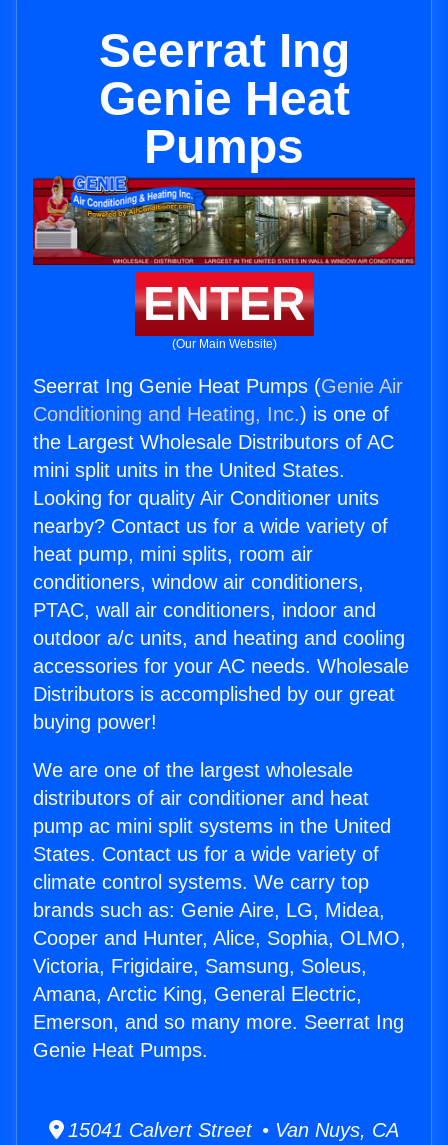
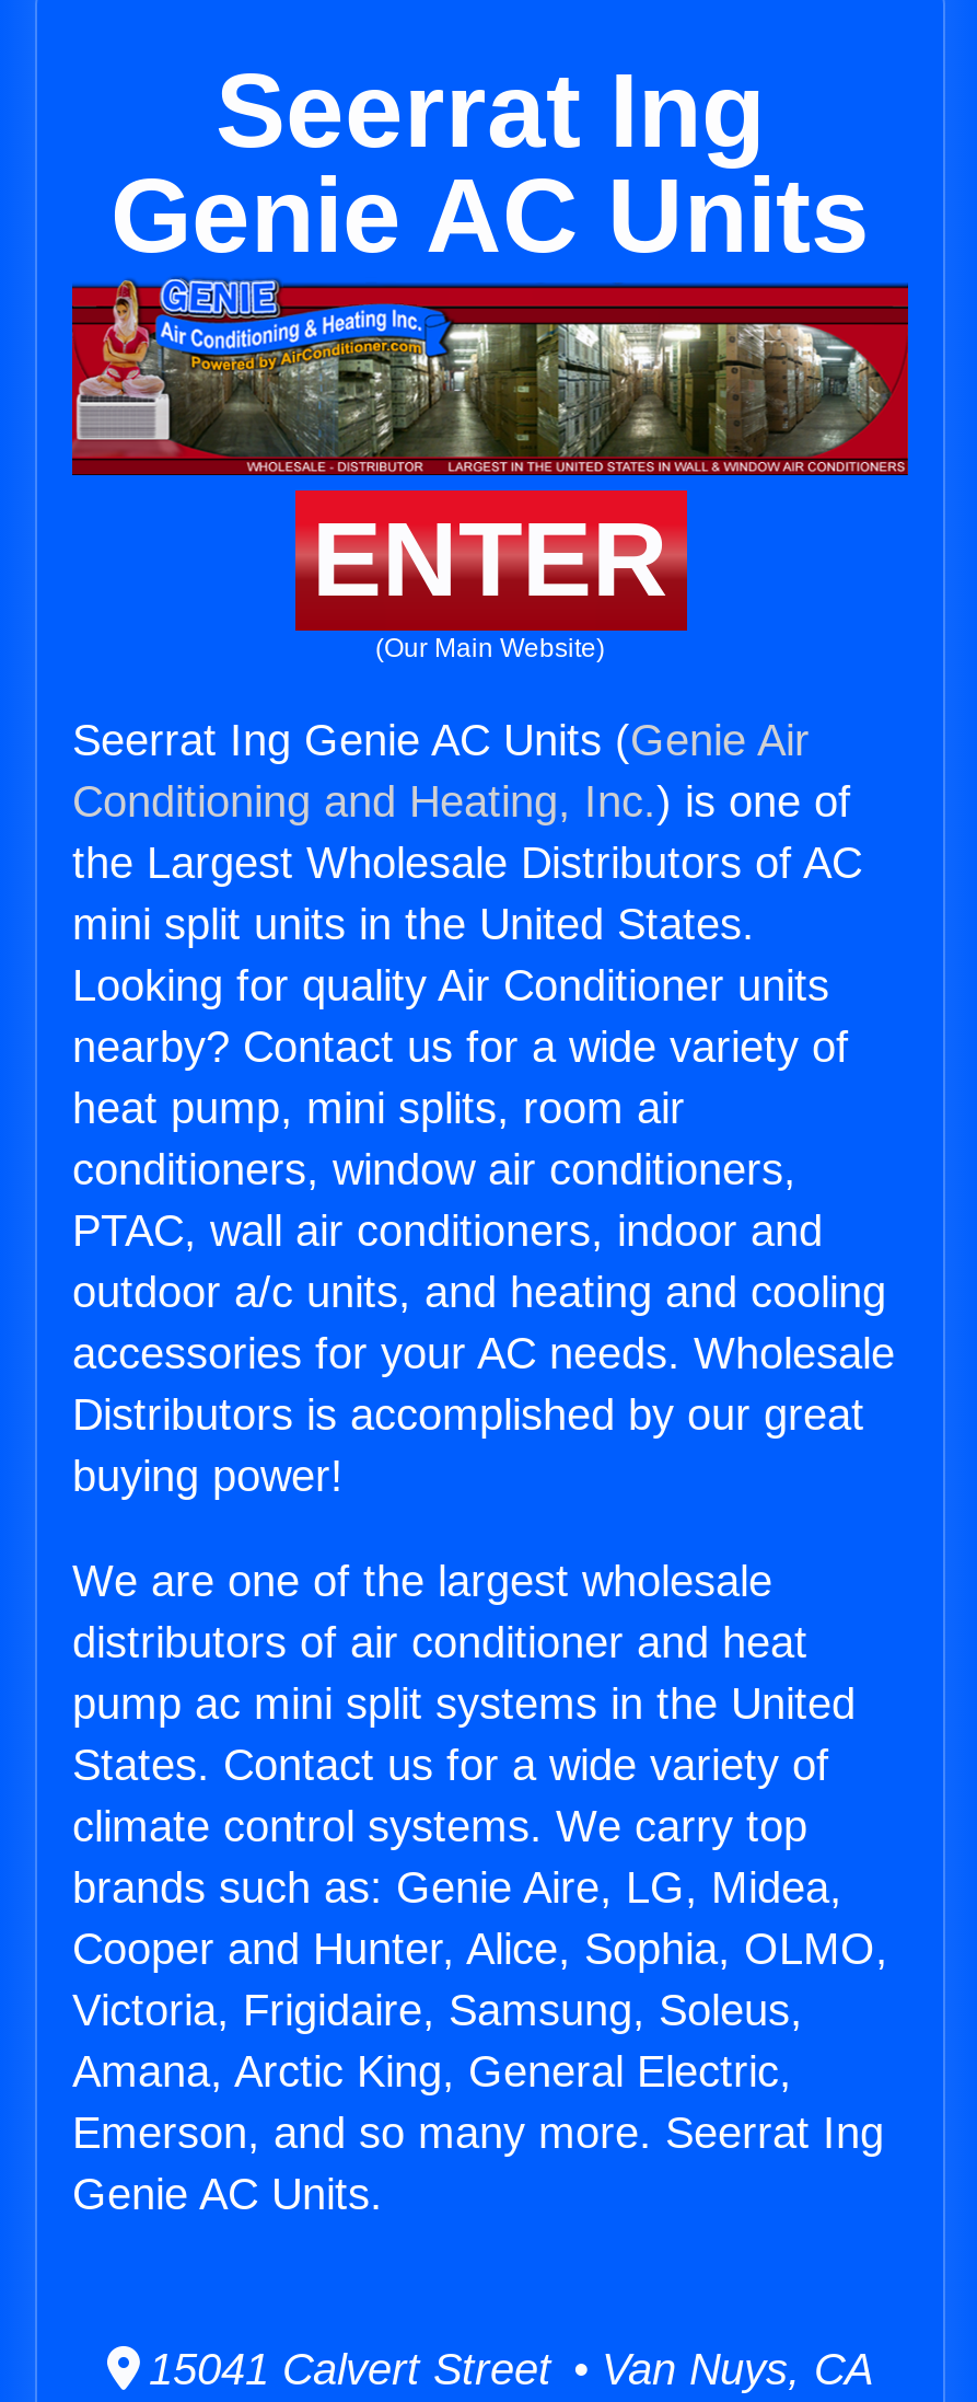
[98,72,349,173] Genie Heat | Pumps -> [111,158,870,274] Genie AC Units
[33,375,403,397] Seerrat Ing Genie Heat Pumps (Genie Air -> [72,716,810,764] Seerrat Ing Genie AC Units (Genie Air
[33,1039,208,1061] Genie Heat Pumps. -> [72,2170,383,2218] Genie AC Units.

